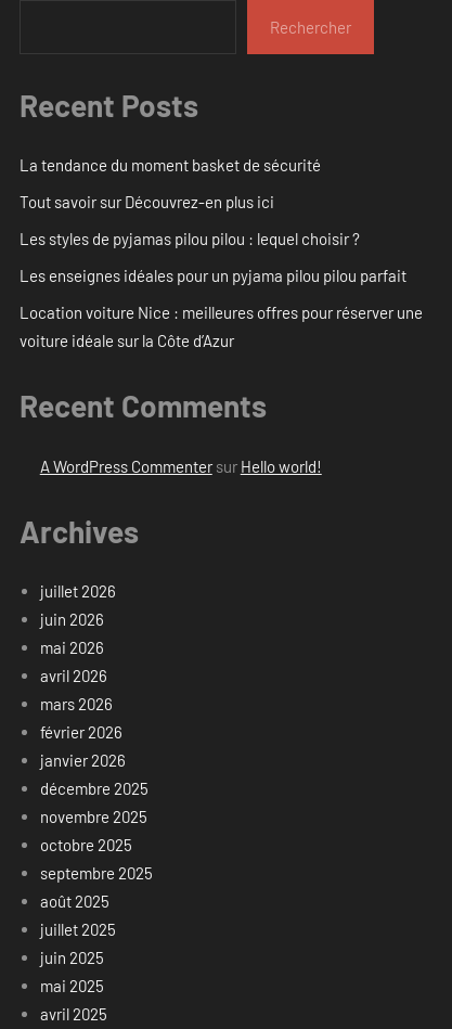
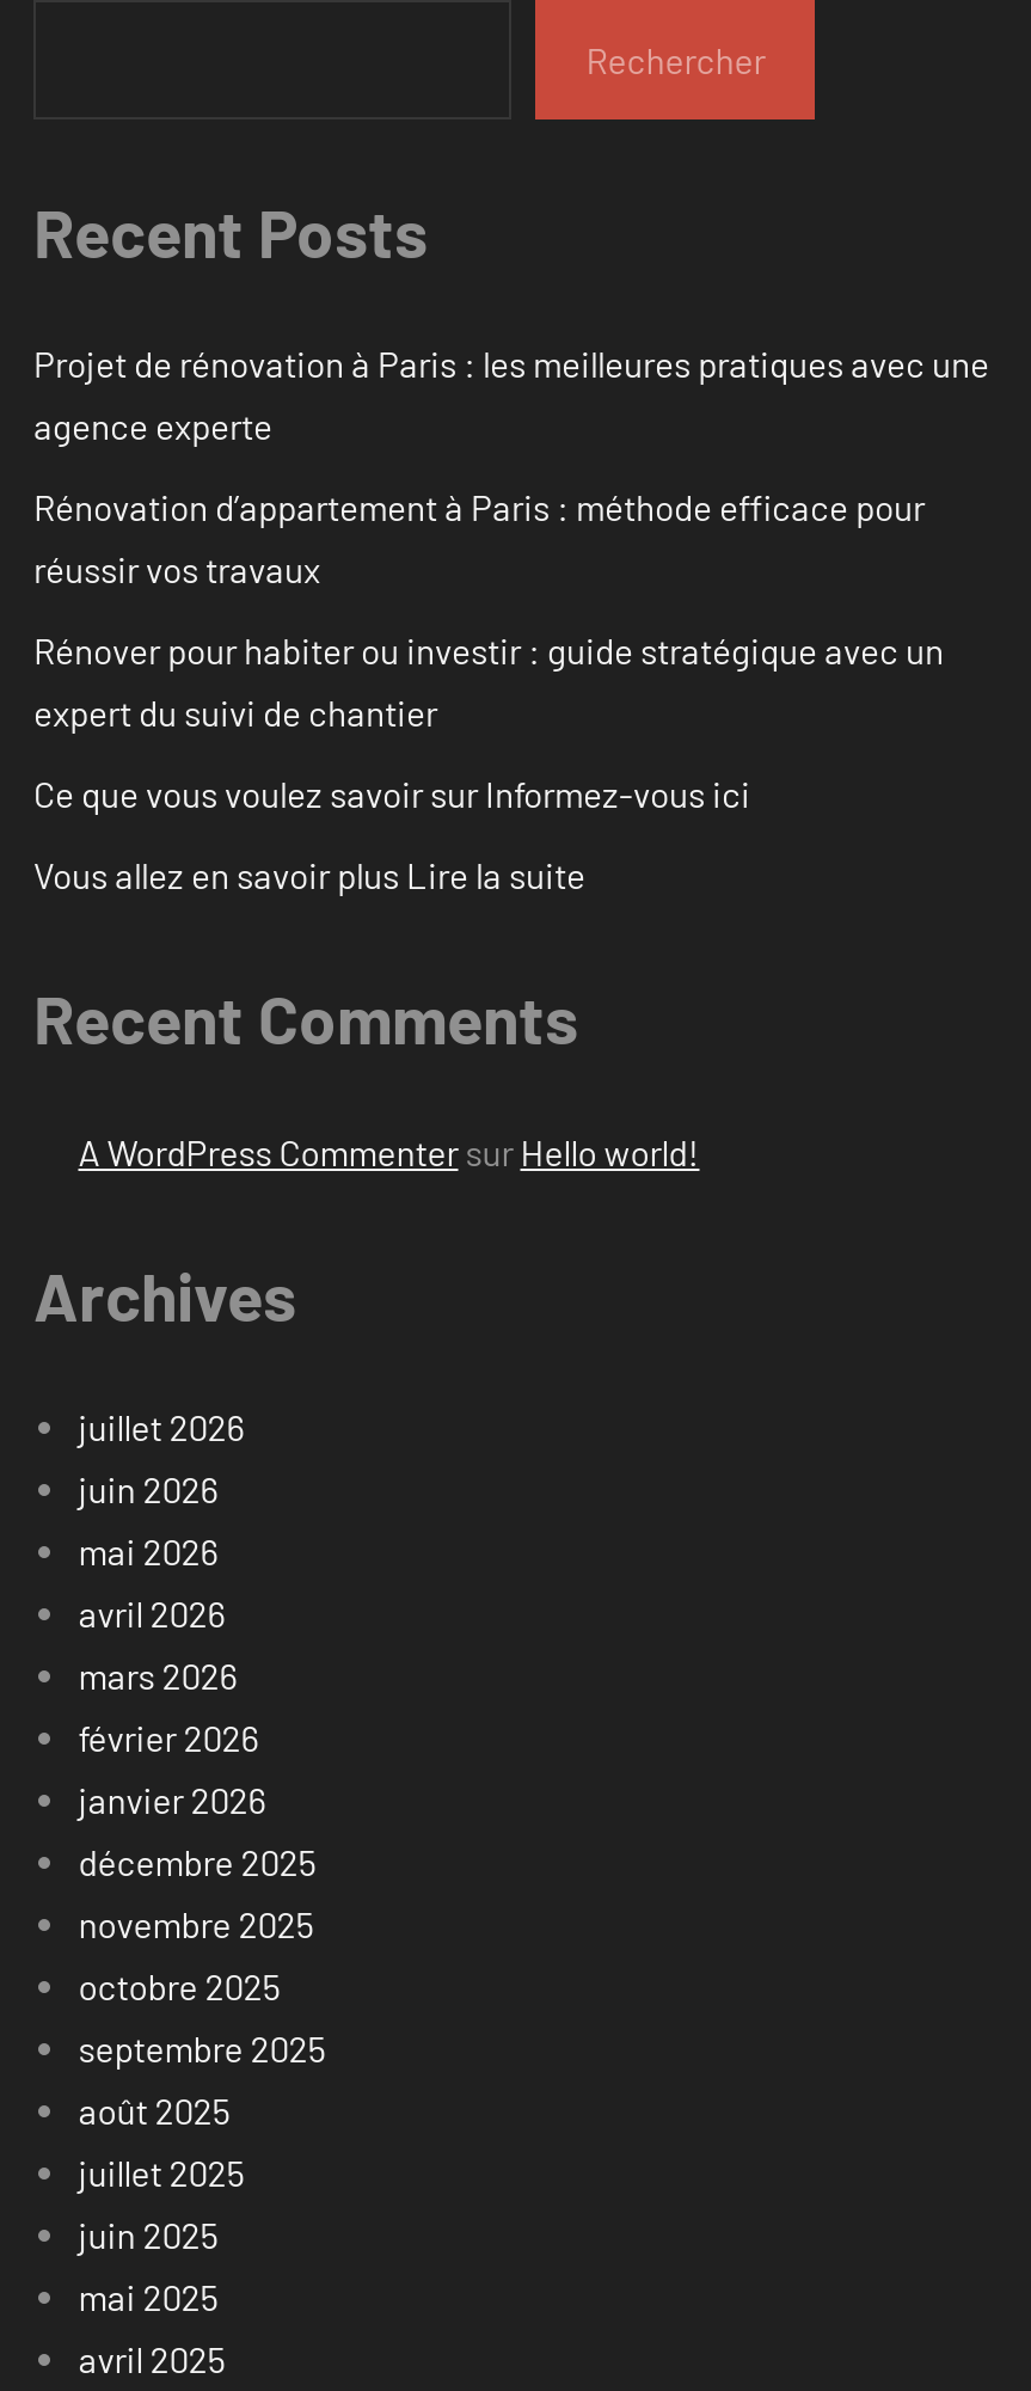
[20,155,321,175] La tendance du moment basket de sécurité -> [33,342,989,448] Projet de rénovation à Paris : les meilleures pratiques avec une | agence experte
[20,192,274,212] Tout savoir sur Découvrez-en plus ici -> [33,486,925,591] Rénovation d’appartement à Paris : méthode efficace pour | réussir vos travaux
[20,229,360,249] Les styles de pyjamas pilou pilou : lequel choisir ? -> [33,629,944,734] Rénover pour habiter ou investir : guide stratégique avec un | expert du suivi de chantier
[20,266,406,285] Les enseignes idéales pour un pyjama pilou pilou parfait -> [33,773,750,816] Ce que vous voulez savoir sur Informez-vous ici
[20,303,423,351] Location voiture Nice : meilleures offres pour réserver une | voiture idéale sur la Côte d’Azur -> [33,854,585,897] Vous allez en savoir plus Lire la suite

